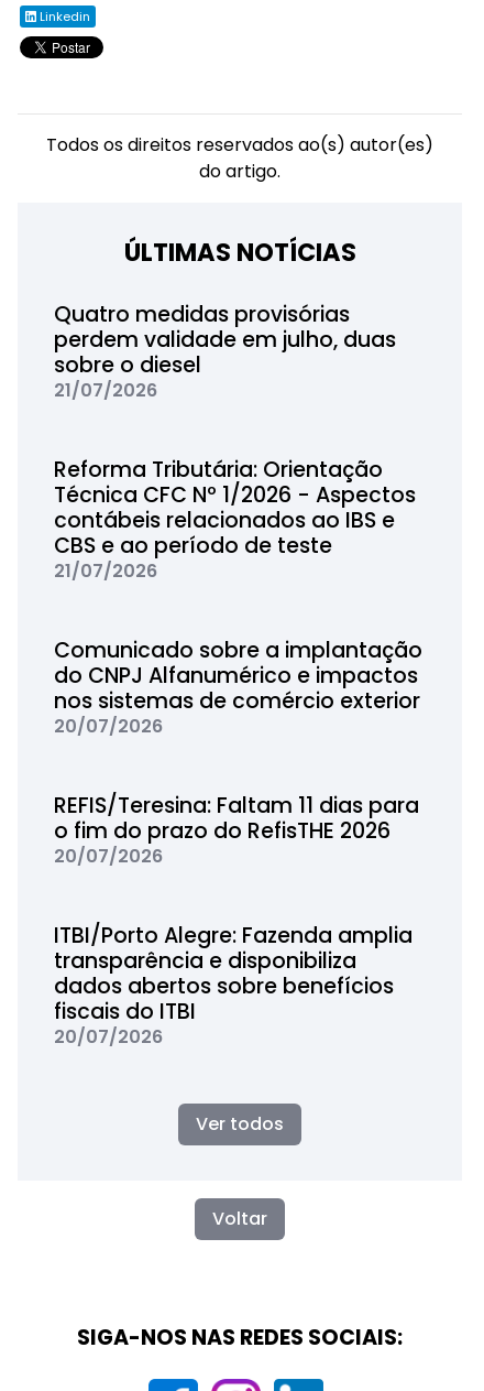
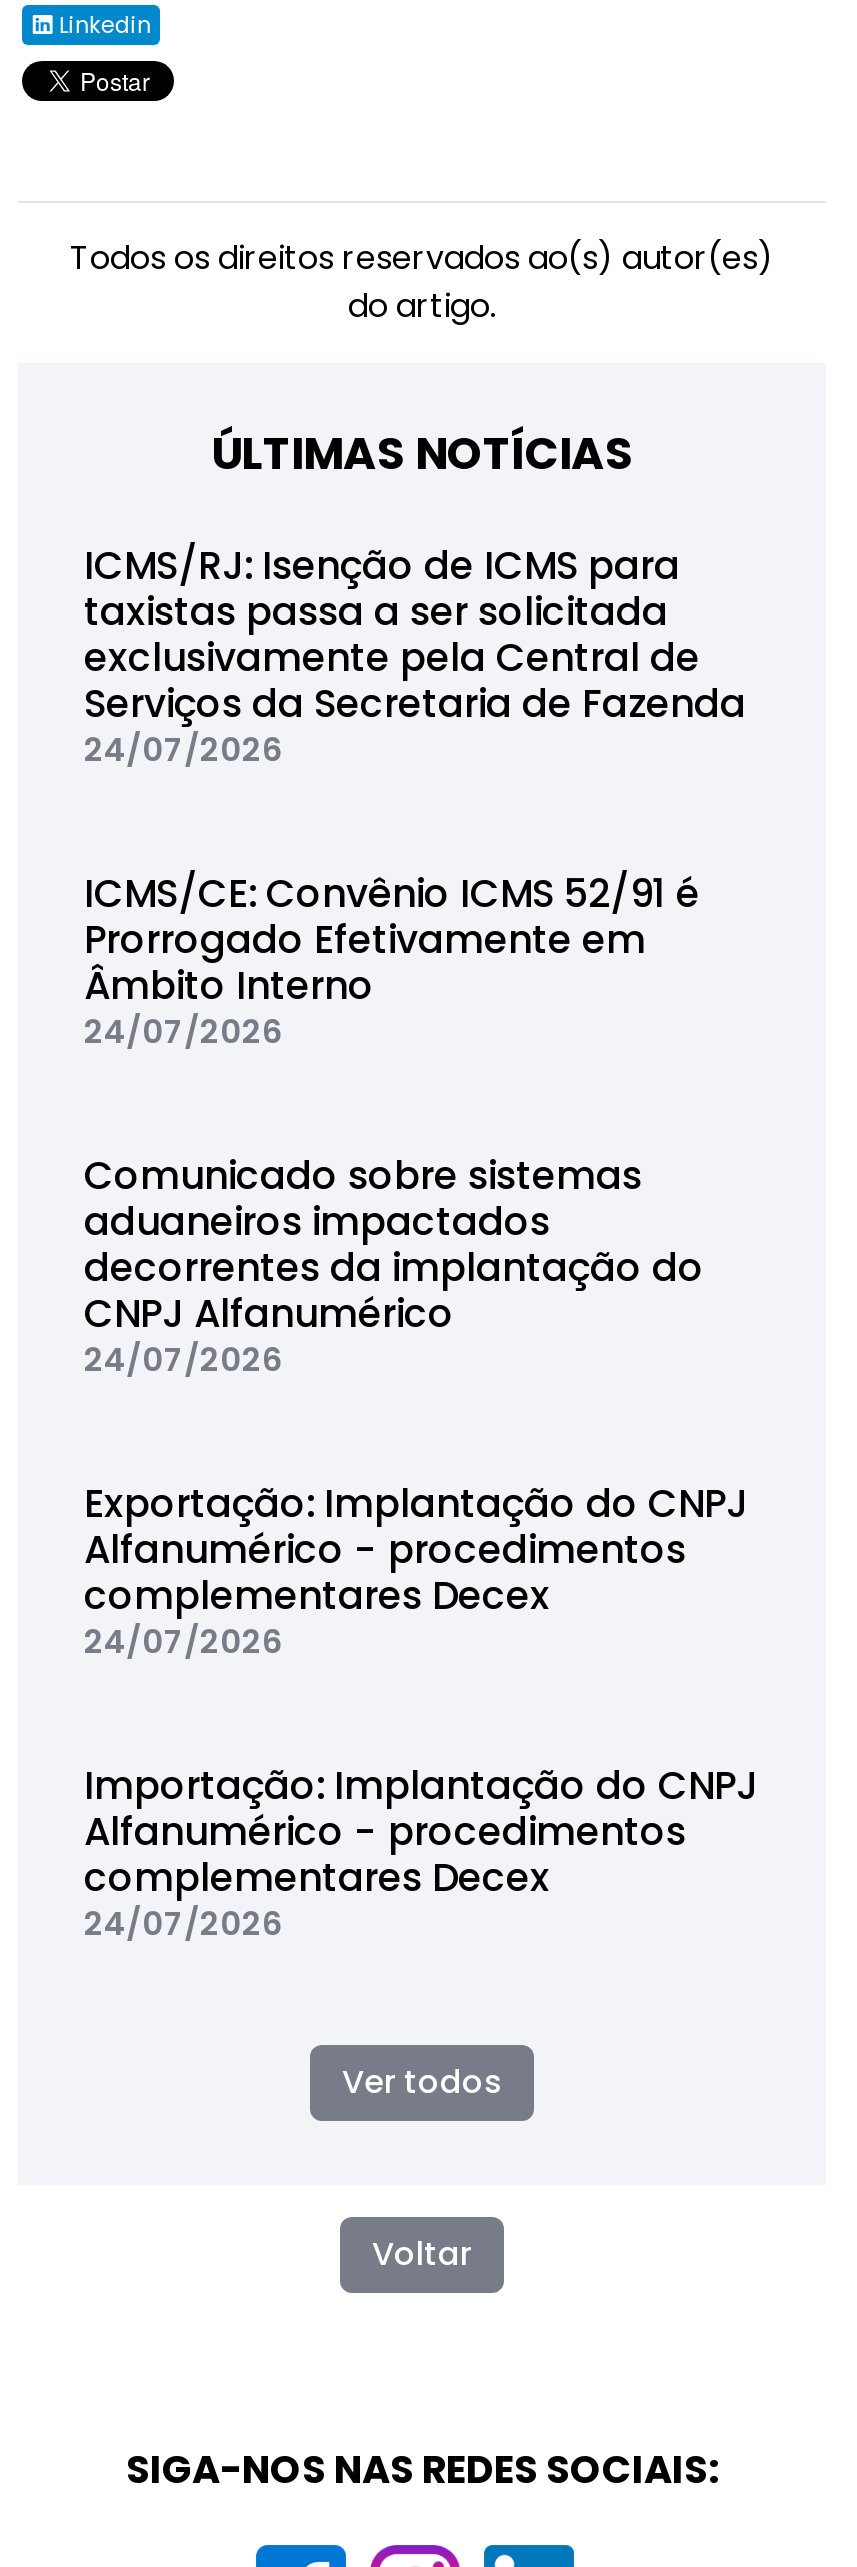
[54,300,396,404] Quatro medidas provisórias | perdem validade em julho, duas | sobre o diesel | 21/07/2026 -> [84,540,746,774] ICMS/RJ: Isenção de ICMS para | taxistas passa a ser solicitada | exclusivamente pela Central de | Serviços da Secretaria de Fazenda | 24/07/2026
[54,455,416,584] Reforma Tributária: Orientação | Técnica CFC Nº 1/2026 - Aspectos | contábeis relacionados ao IBS e | CBS e ao período de teste | 21/07/2026 -> [84,868,700,1056] ICMS/CE: Convênio ICMS 52/91 é | Prorrogado Efetivamente em | Âmbito Interno | 24/07/2026
[54,636,422,739] Comunicado sobre a implantação | do CNPJ Alfanumérico e impactos | nos sistemas de comércio exterior | 20/07/2026 -> [84,1150,704,1384] Comunicado sobre sistemas | aduaneiros impactados | decorrentes da implantação do | CNPJ Alfanumérico | 24/07/2026
[54,791,419,869] REFIS/Teresina: Faltam 11 dias para | o fim do prazo do RefisTHE 2026 | 20/07/2026 -> [84,1478,748,1666] Exportação: Implantação do CNPJ | Alfanumérico - procedimentos | complementares Decex | 24/07/2026
[54,921,413,1050] ITBI/Porto Alegre: Fazenda amplia | transparência e disponibiliza | dados abertos sobre benefícios | fiscais do ITBI | 20/07/2026 -> [84,1760,758,1948] Importação: Implantação do CNPJ | Alfanumérico - procedimentos | complementares Decex | 24/07/2026

